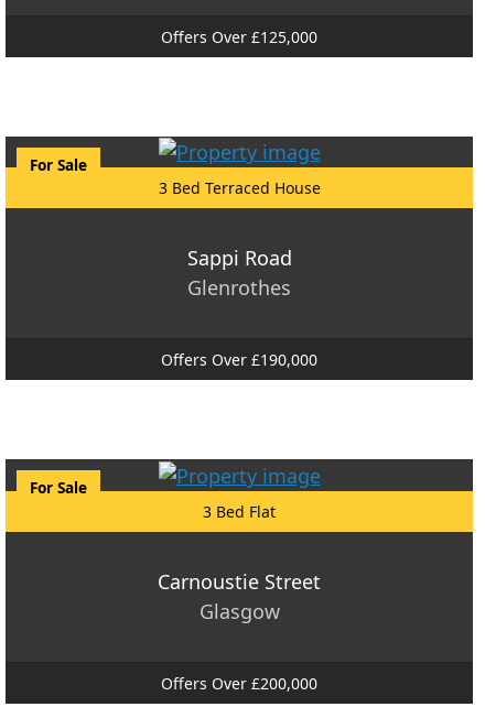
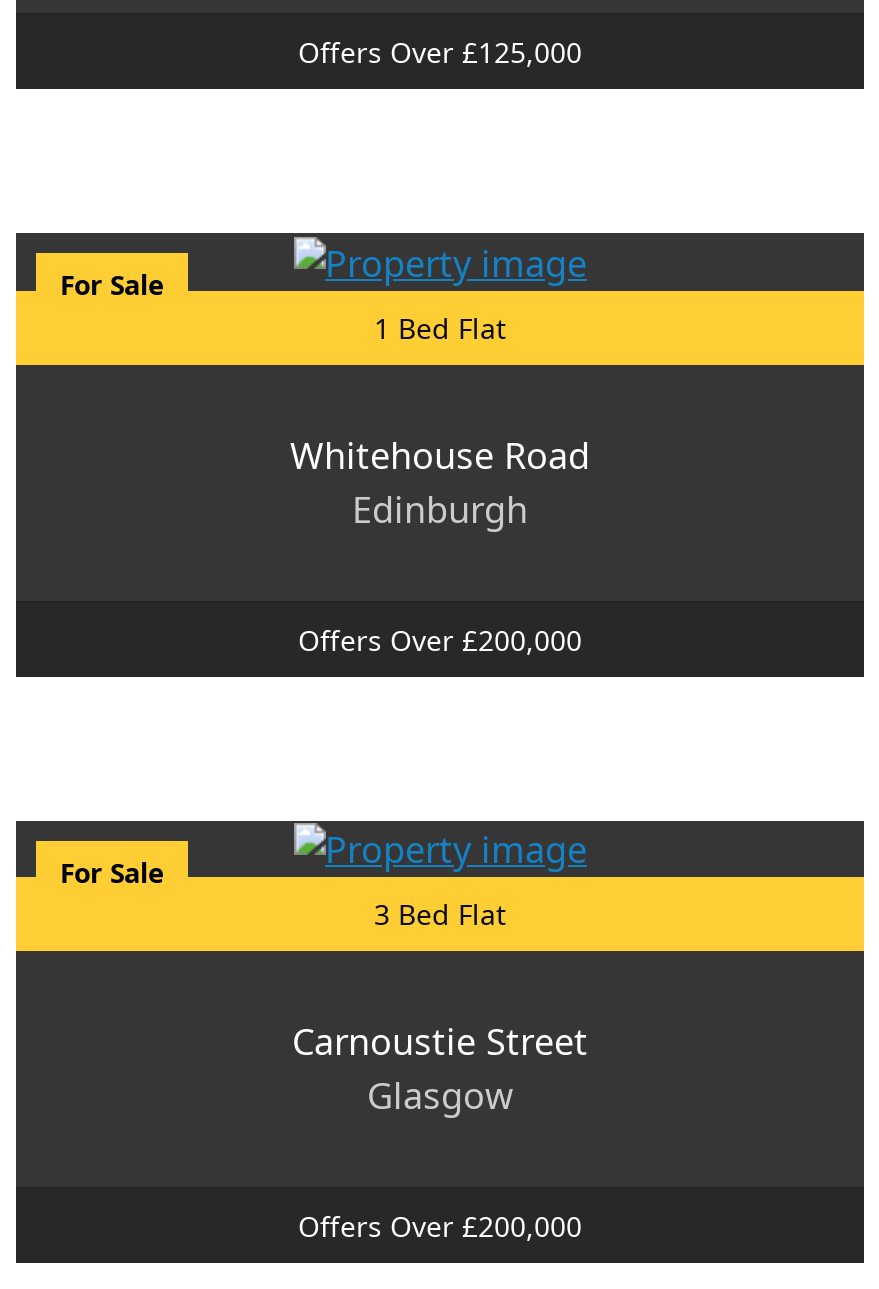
[158,178,320,199] 3 Bed Terraced House -> [374,309,506,347] 1 Bed Flat
[187,245,292,301] Sappi Road | Glenrothes -> [290,431,590,533] Whitehouse Road | Edinburgh
[161,349,317,370] Offers Over £190,000 -> [298,621,582,659] Offers Over £200,000

